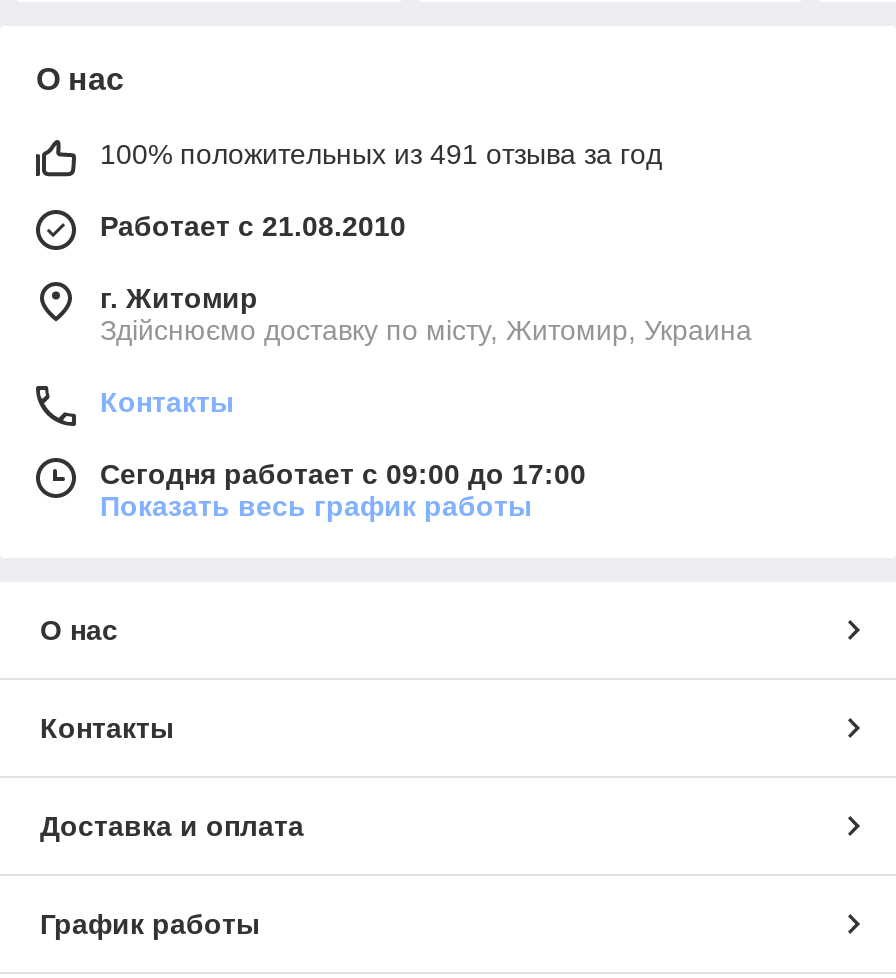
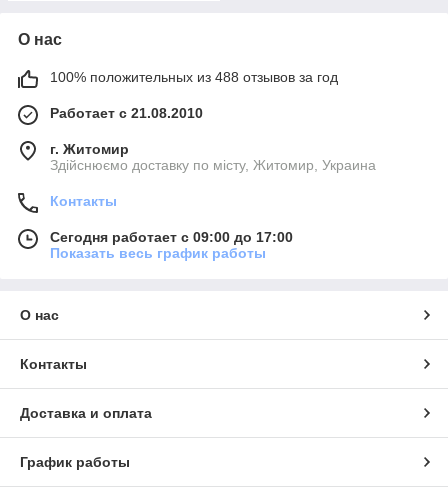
[100,138,662,170] 100% положительных из 491 отзыва за год -> [50,69,338,85] 100% положительных из 488 отзывов за год

